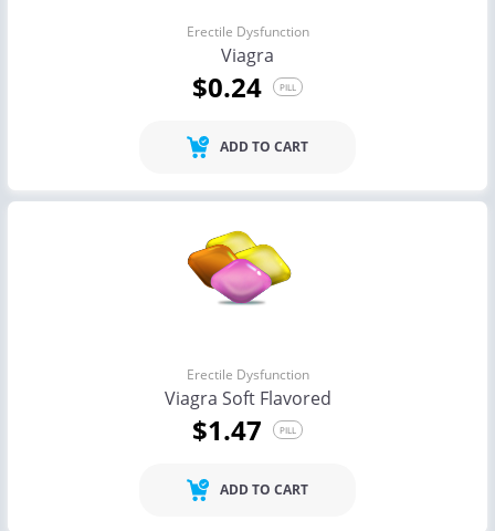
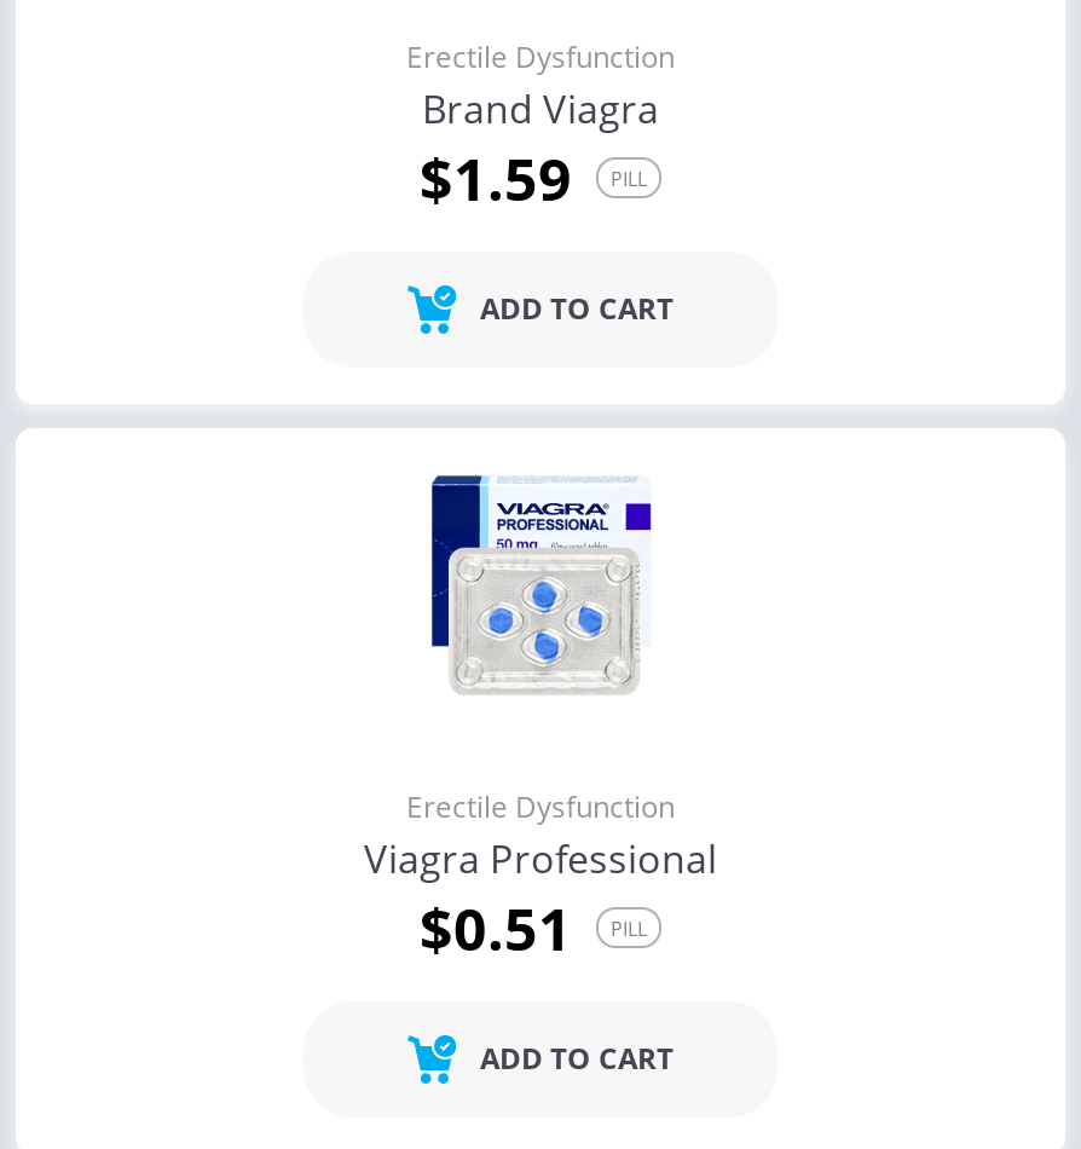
[192,43,274,105] Viagra | $0.24 -> [420,82,659,217] Brand Viagra | $1.59
[187,222,298,322] [image] -> [410,472,654,694] [image]
[164,386,331,448] Viagra Soft Flavored | $1.47 -> [364,832,717,967] Viagra Professional | $0.51

